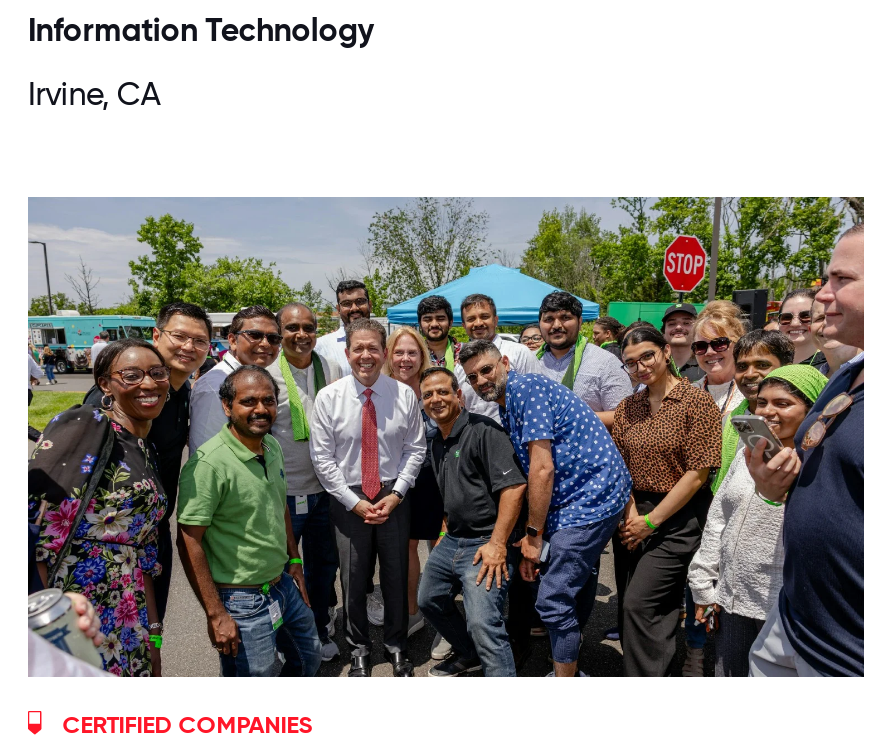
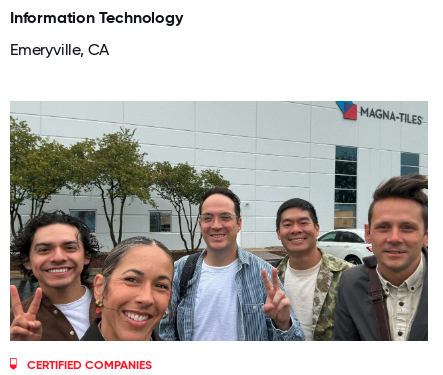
[28,74,160,112] Irvine, CA -> [10,39,109,58] Emeryville, CA
[26,195,866,679] [image] -> [9,100,429,342] [image]

